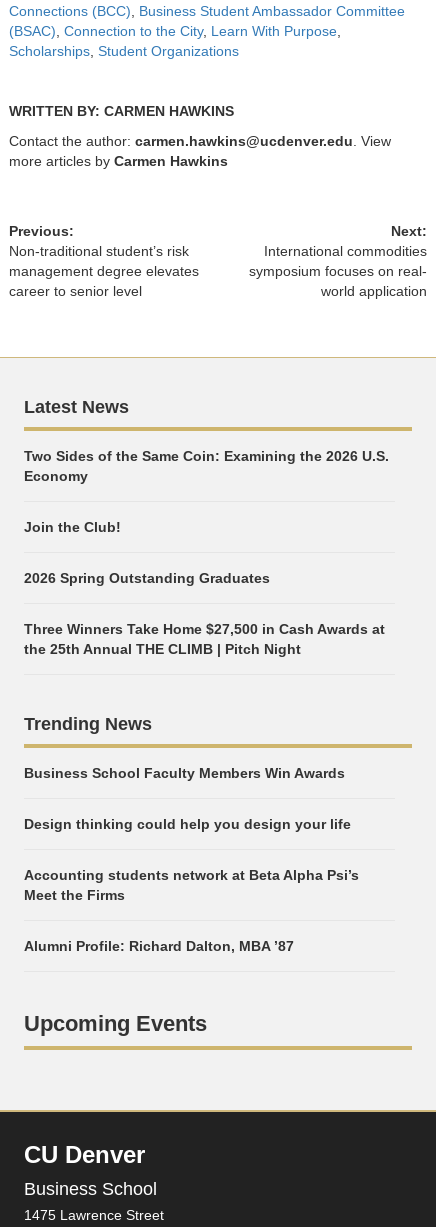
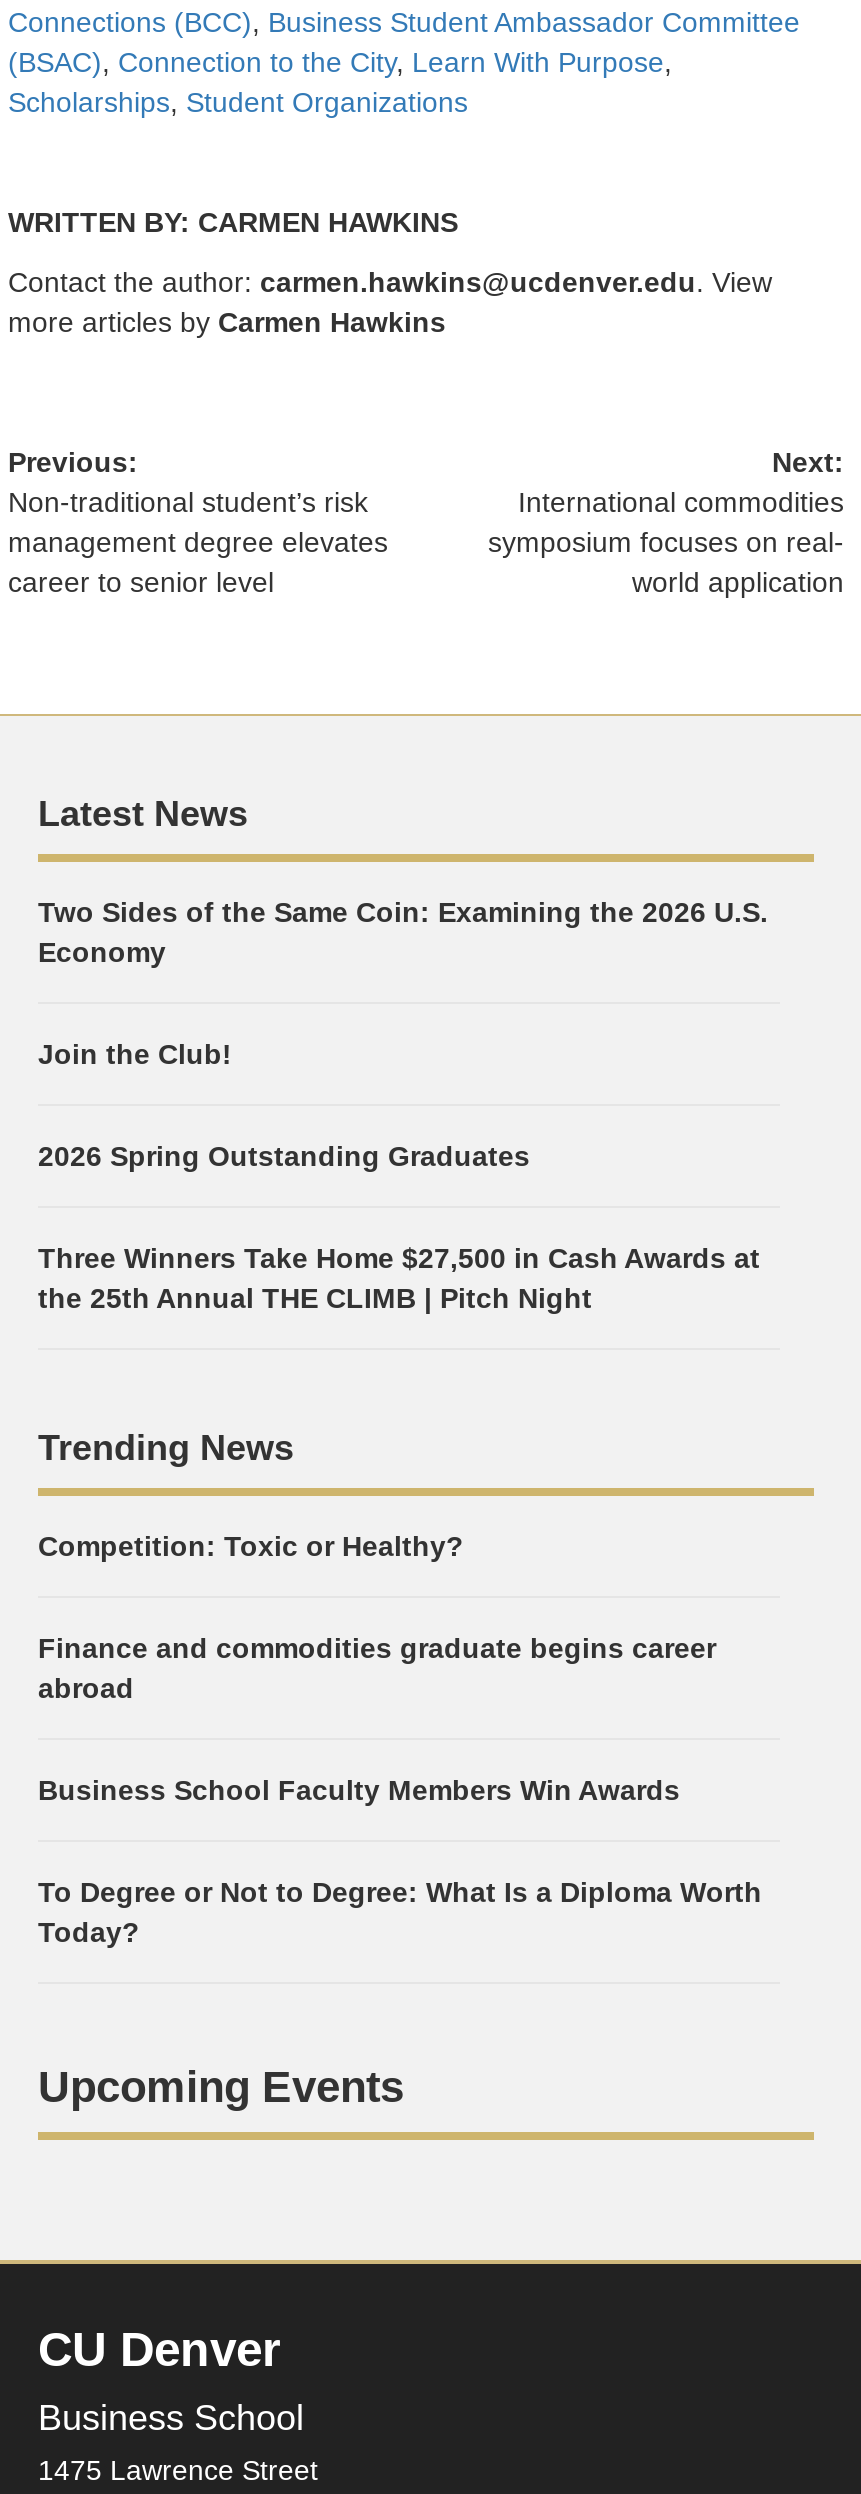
none -> [38,1529,716,1703] Competition: Toxic or Healthy? | Finance and commodities graduate begins career | abroad
moved [24,764,345,780] -> [38,1773,680,1805]: Business School Faculty Members Win Awards
[24,815,359,953] Design thinking could help you design your life | Accounting students network at Beta Alpha Psi’s | Meet the Firms | Alumni Profile: Richard Dalton, MBA ’87 -> [38,1875,762,1947] To Degree or Not to Degree: What Is a Diploma Worth | Today?

